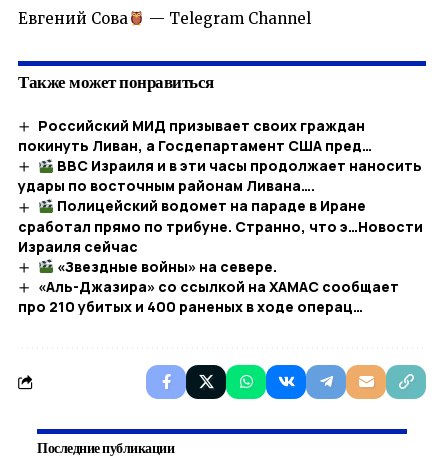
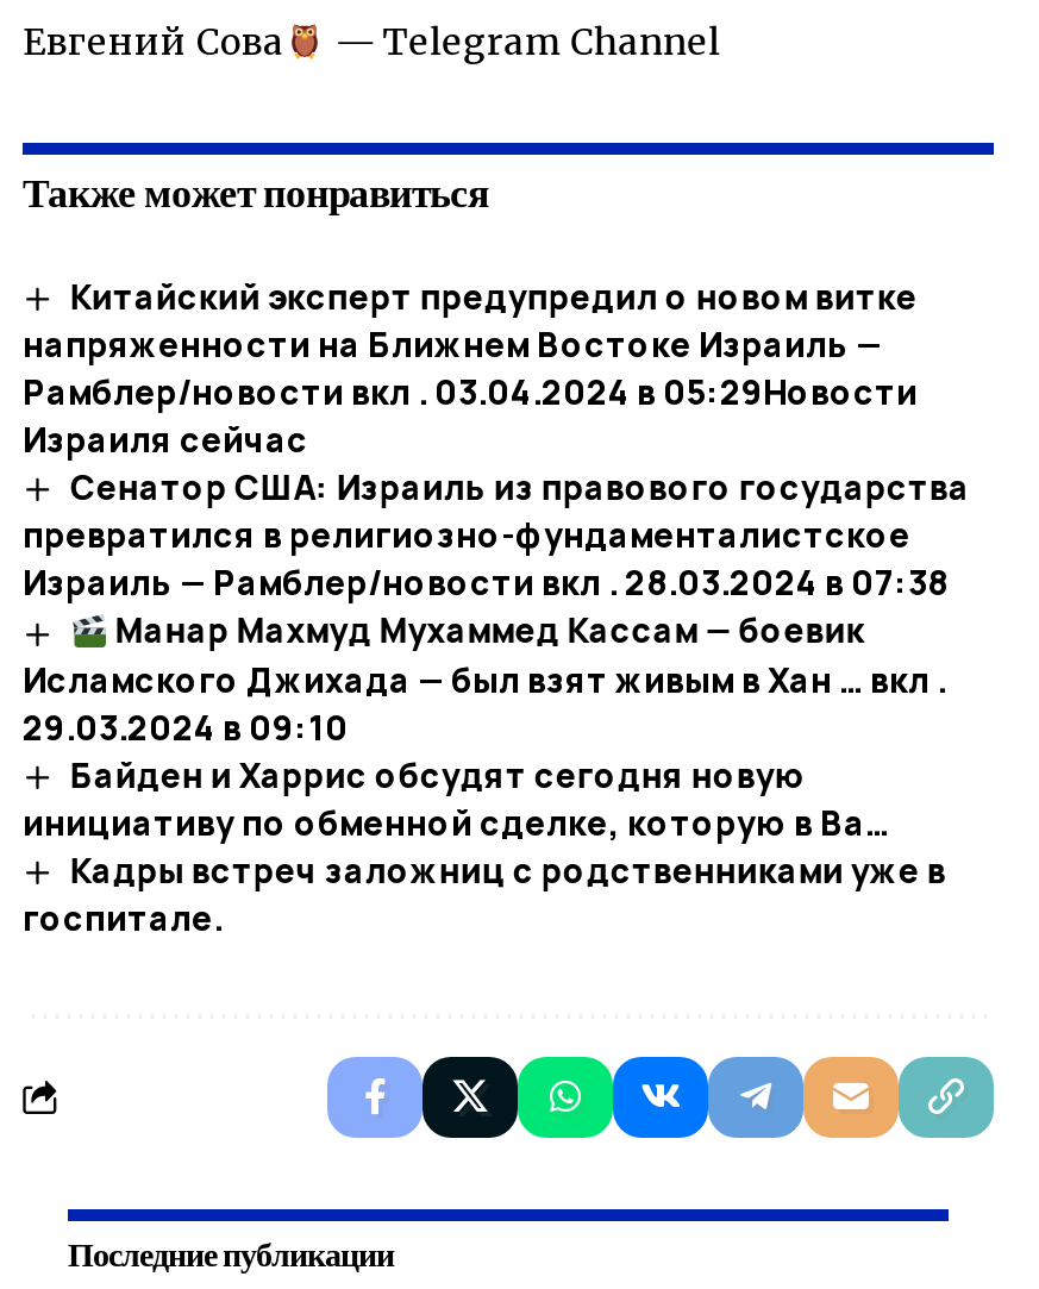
[18,116,423,236] Российский МИД призывает своих граждан | покинуть Ливан, а Госдепартамент США пред… | ВВС Израиля и в эти часы продолжает наносить | удары по восточным районам Ливана…. | Полицейский водомет на параде в Иране | сработал прямо по трибуне. Странно, что э…Новости -> [23,274,918,415] Китайский эксперт предупредил о новом витке | напряженности на Ближнем Востоке Израиль — | Рамблер/новости вкл . 03.04.2024 в 05:29Новости
moved [18,237,138,256] -> [23,417,308,462]: Израиля сейчас
[18,257,399,316] «Звездные войны» на севере. | «Аль-Джазира» со ссылкой на ХАМАС сообщает | про 210 убитых и 400 раненых в ходе операц… -> [23,465,970,941] Сенатор США: Израиль из правового государства | превратился в религиозно-фундаменталистское | Израиль — Рамблер/новости вкл . 28.03.2024 в 07:38 | Манар Махмуд Мухаммед Кассам — боевик | Исламского Джихада — был взят живым в Хан … вкл . | 29.03.2024 в 09:10 | Байден и Харрис обсудят сегодня новую | инициативу по обменной сделке, которую в Ва… | Кадры встреч заложниц с родственниками уже в | госпитале.

